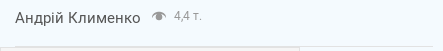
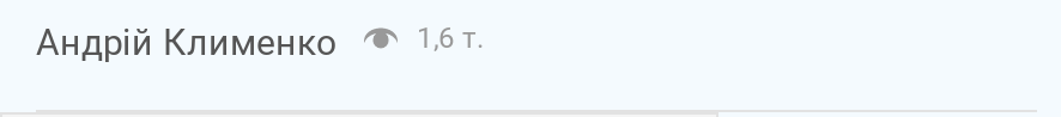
[174,9,202,23] 4,4 т. -> [417,21,484,54] 1,6 т.

